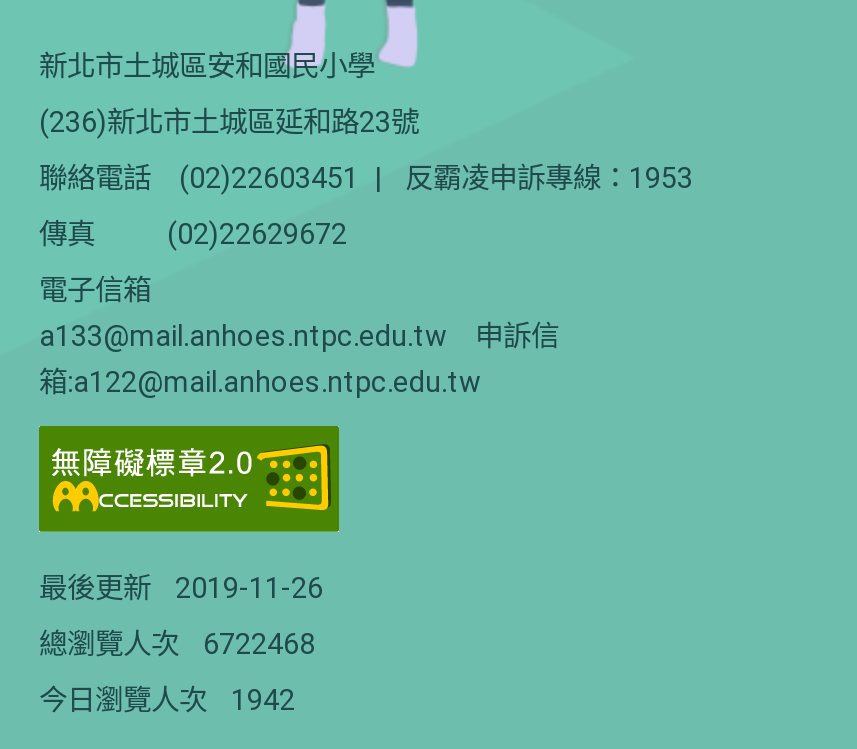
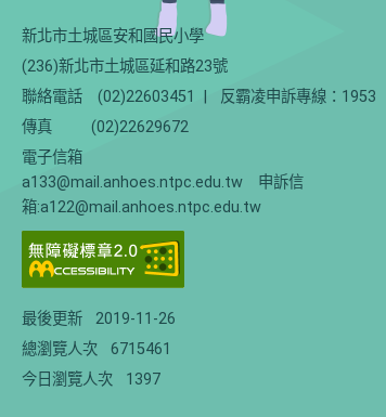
[39,628,315,662] 總瀏覽人次 6722468 -> [22,340,171,359] 總瀏覽人次 6715461
[39,684,295,718] 今日瀏覽人次 1942 -> [22,370,160,389] 今日瀏覽人次 1397

